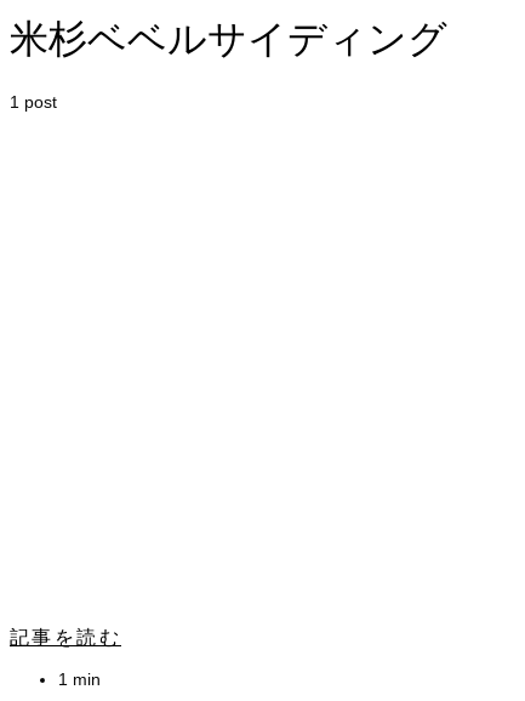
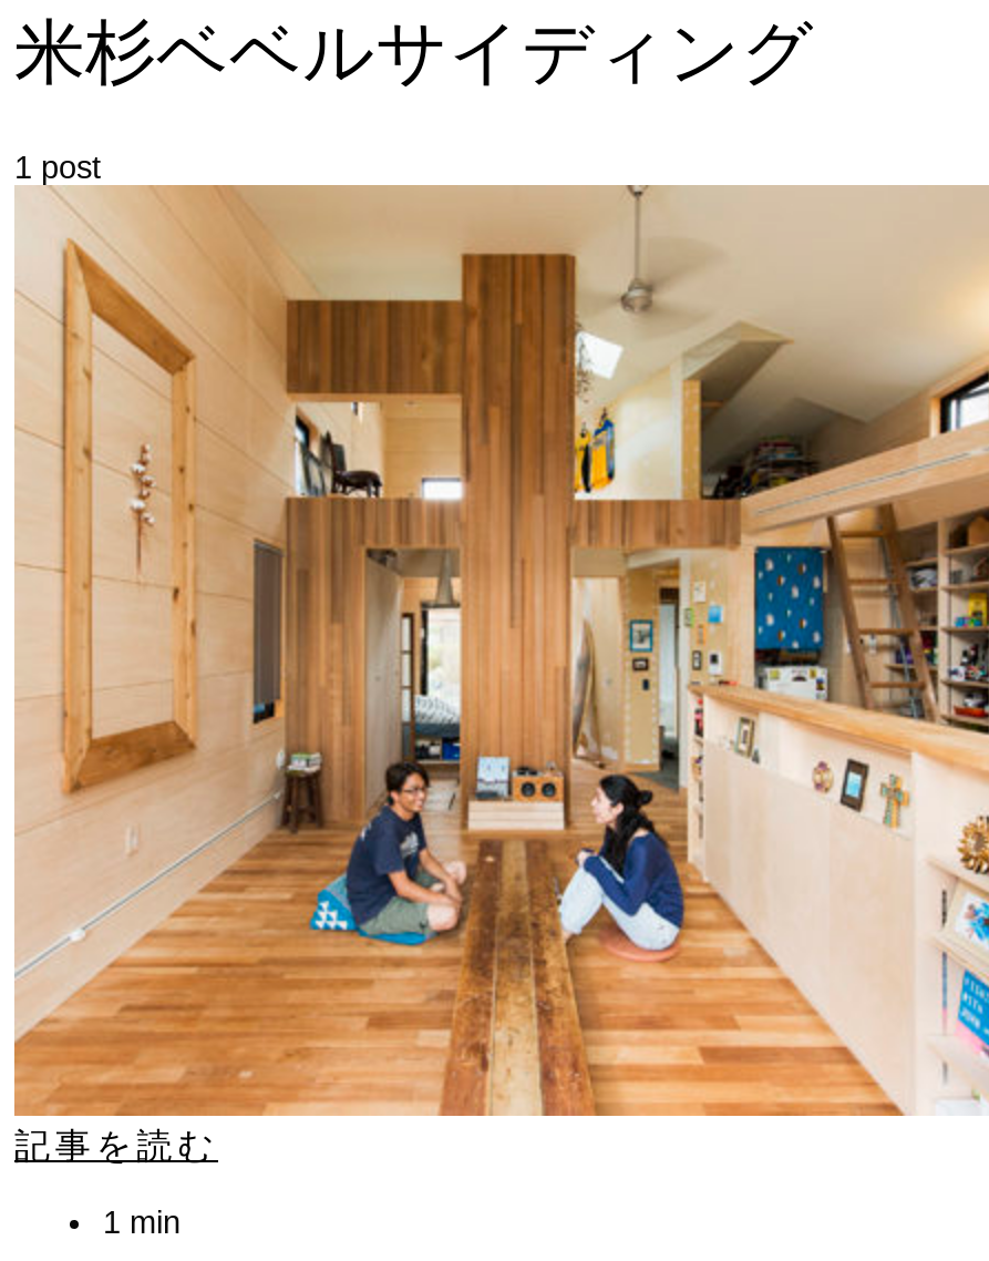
none -> [12,183,982,1118] [image]

